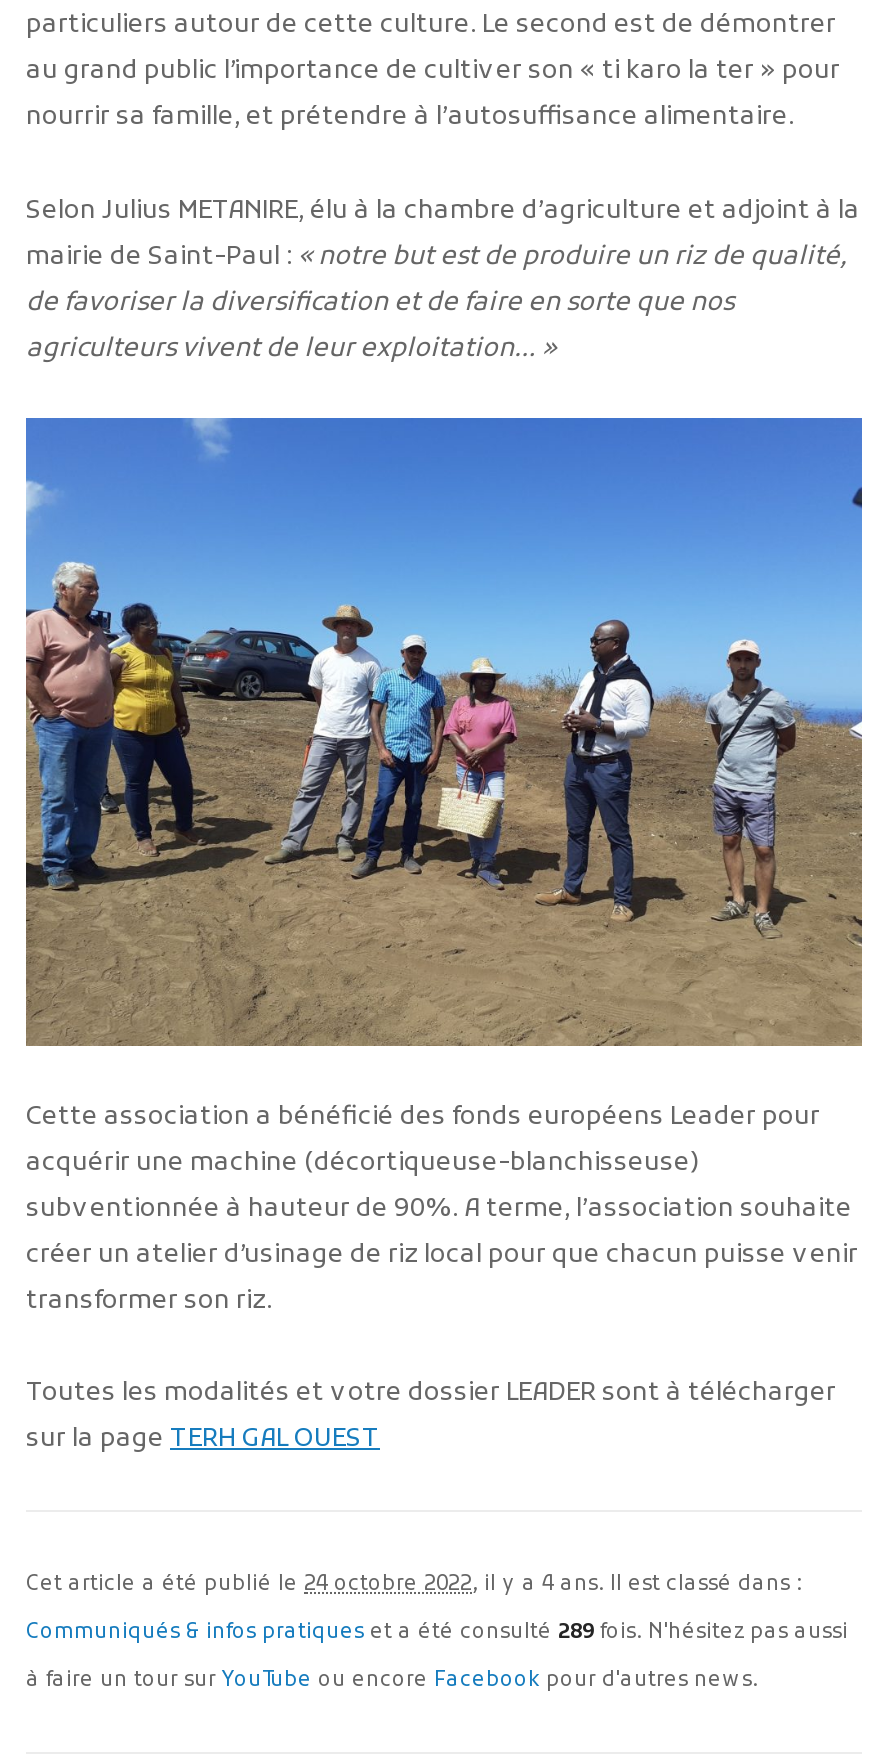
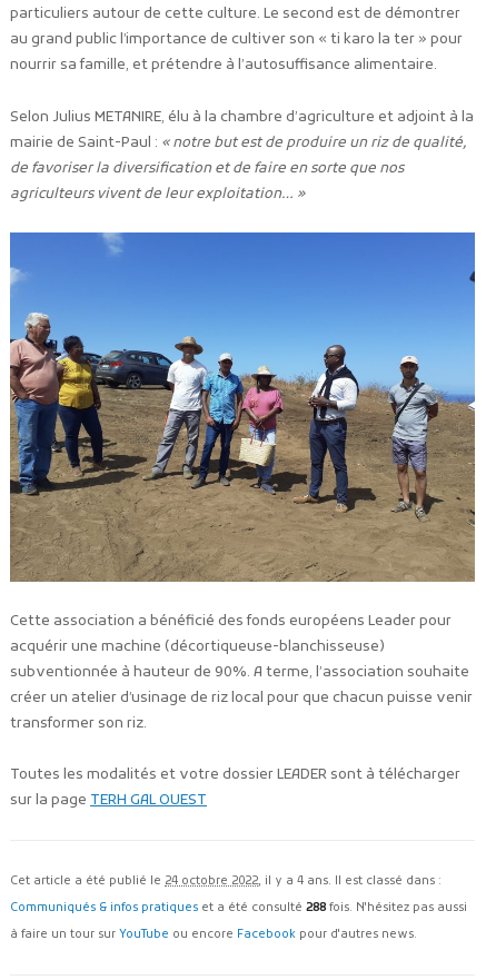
[26,1620,848,1646] Communiqués & infos pratiques et a été consulté 289 fois. N'hésitez pas aussi -> [10,901,467,915] Communiqués & infos pratiques et a été consulté 288 fois. N'hésitez pas aussi

